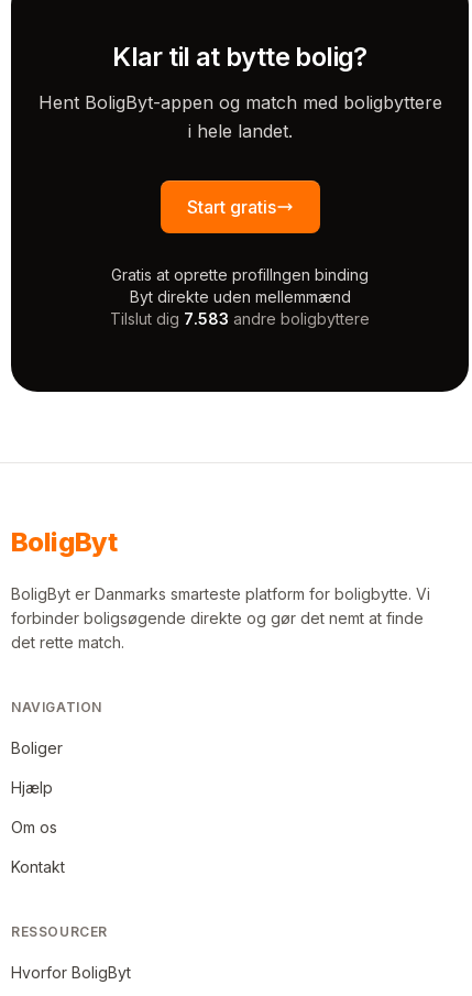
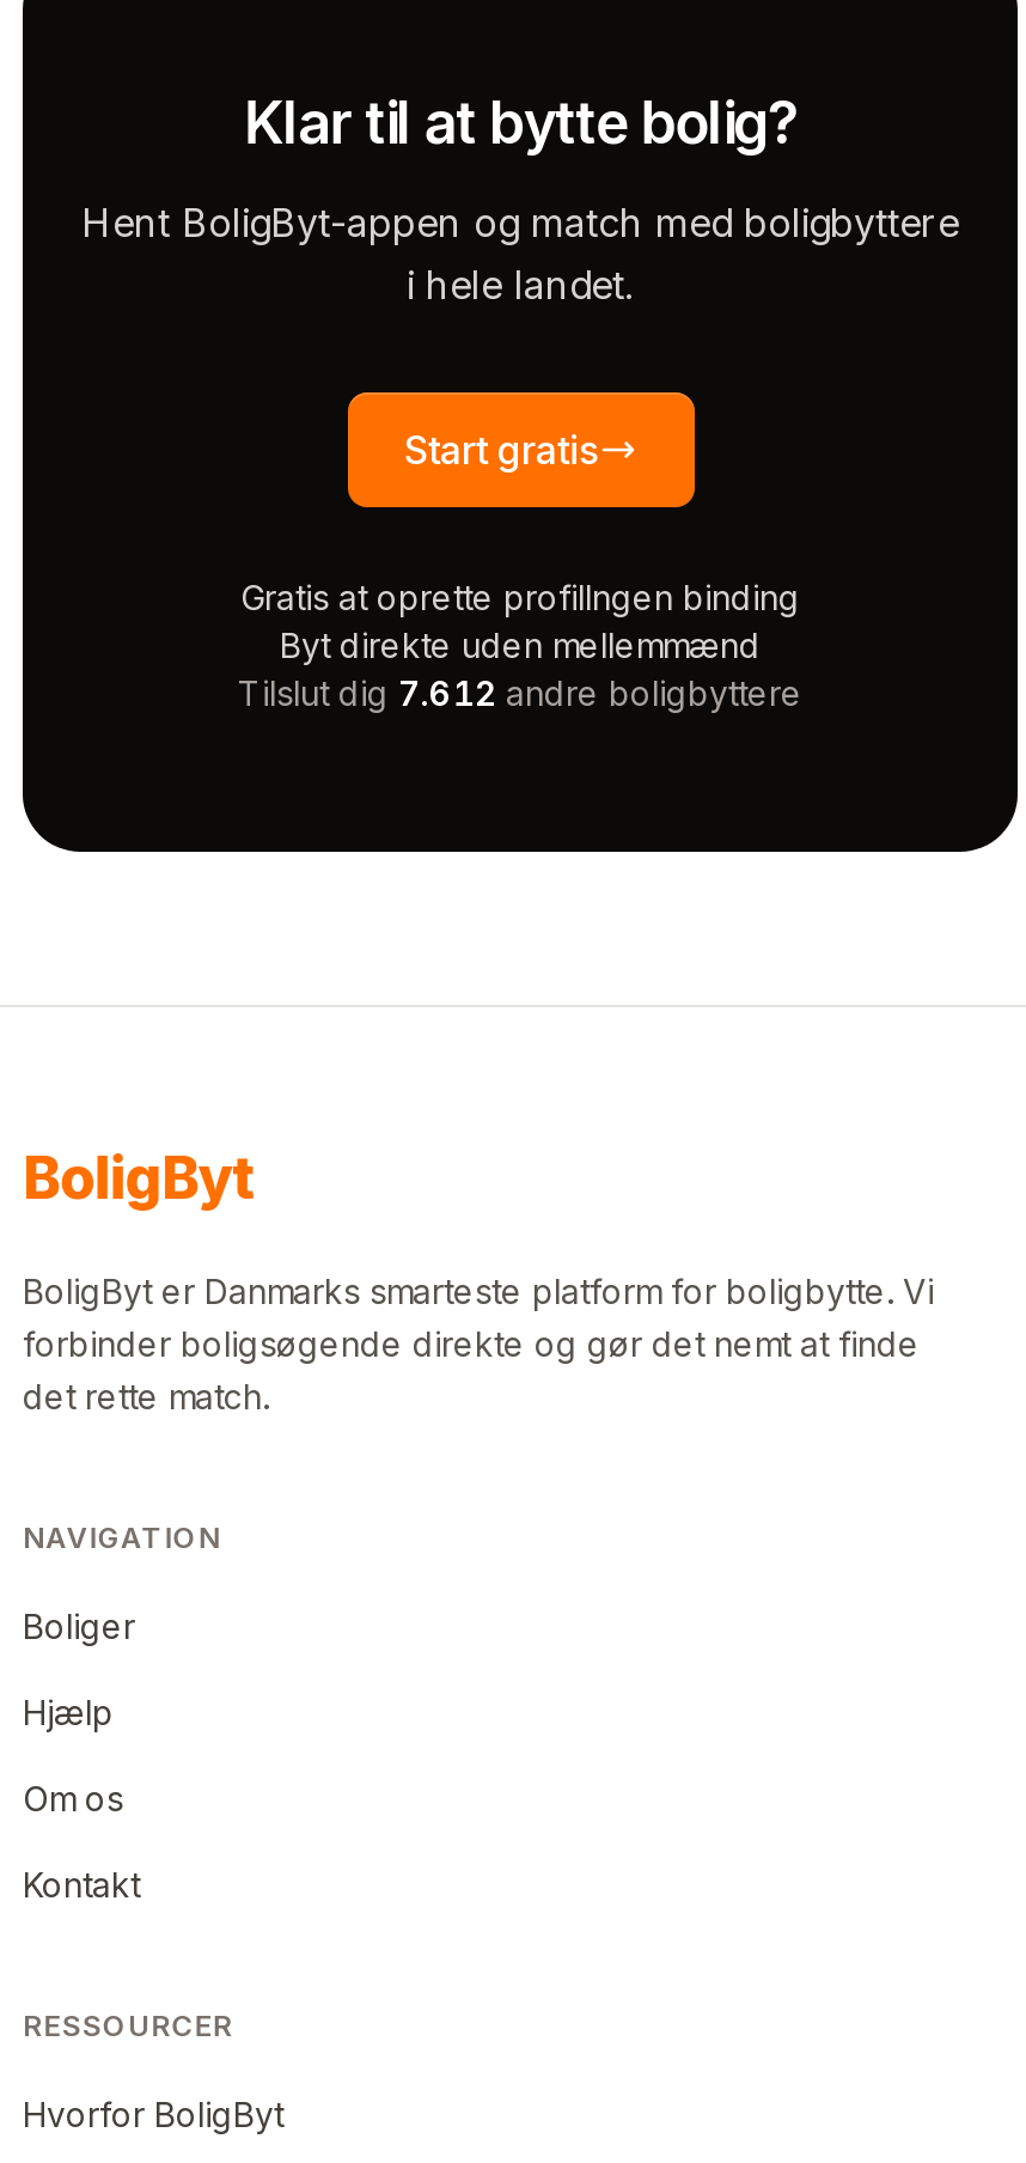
[110,309,370,328] Tilslut dig 7.583 andre boligbyttere -> [238,672,802,713] Tilslut dig 7.612 andre boligbyttere

